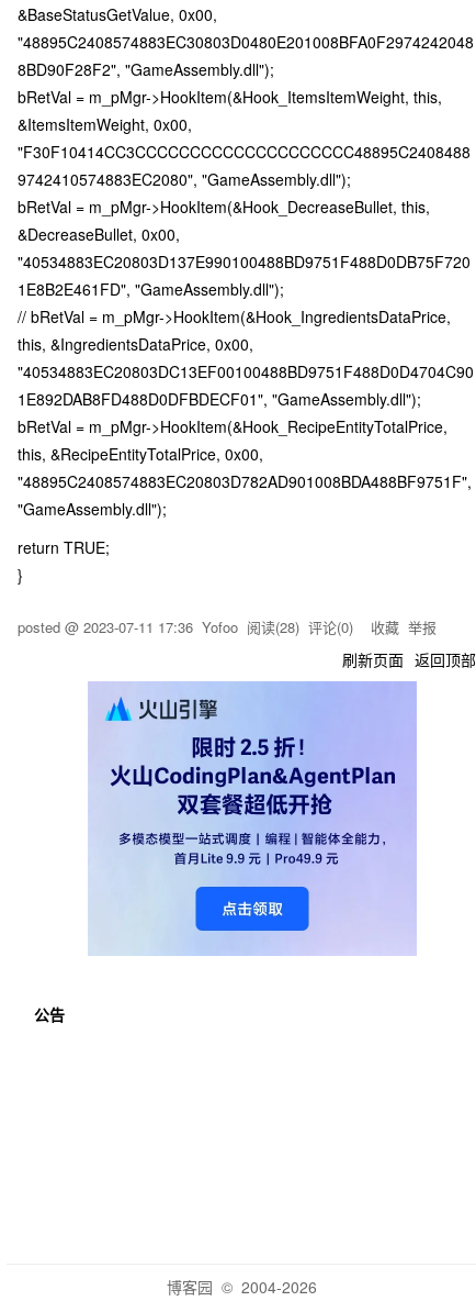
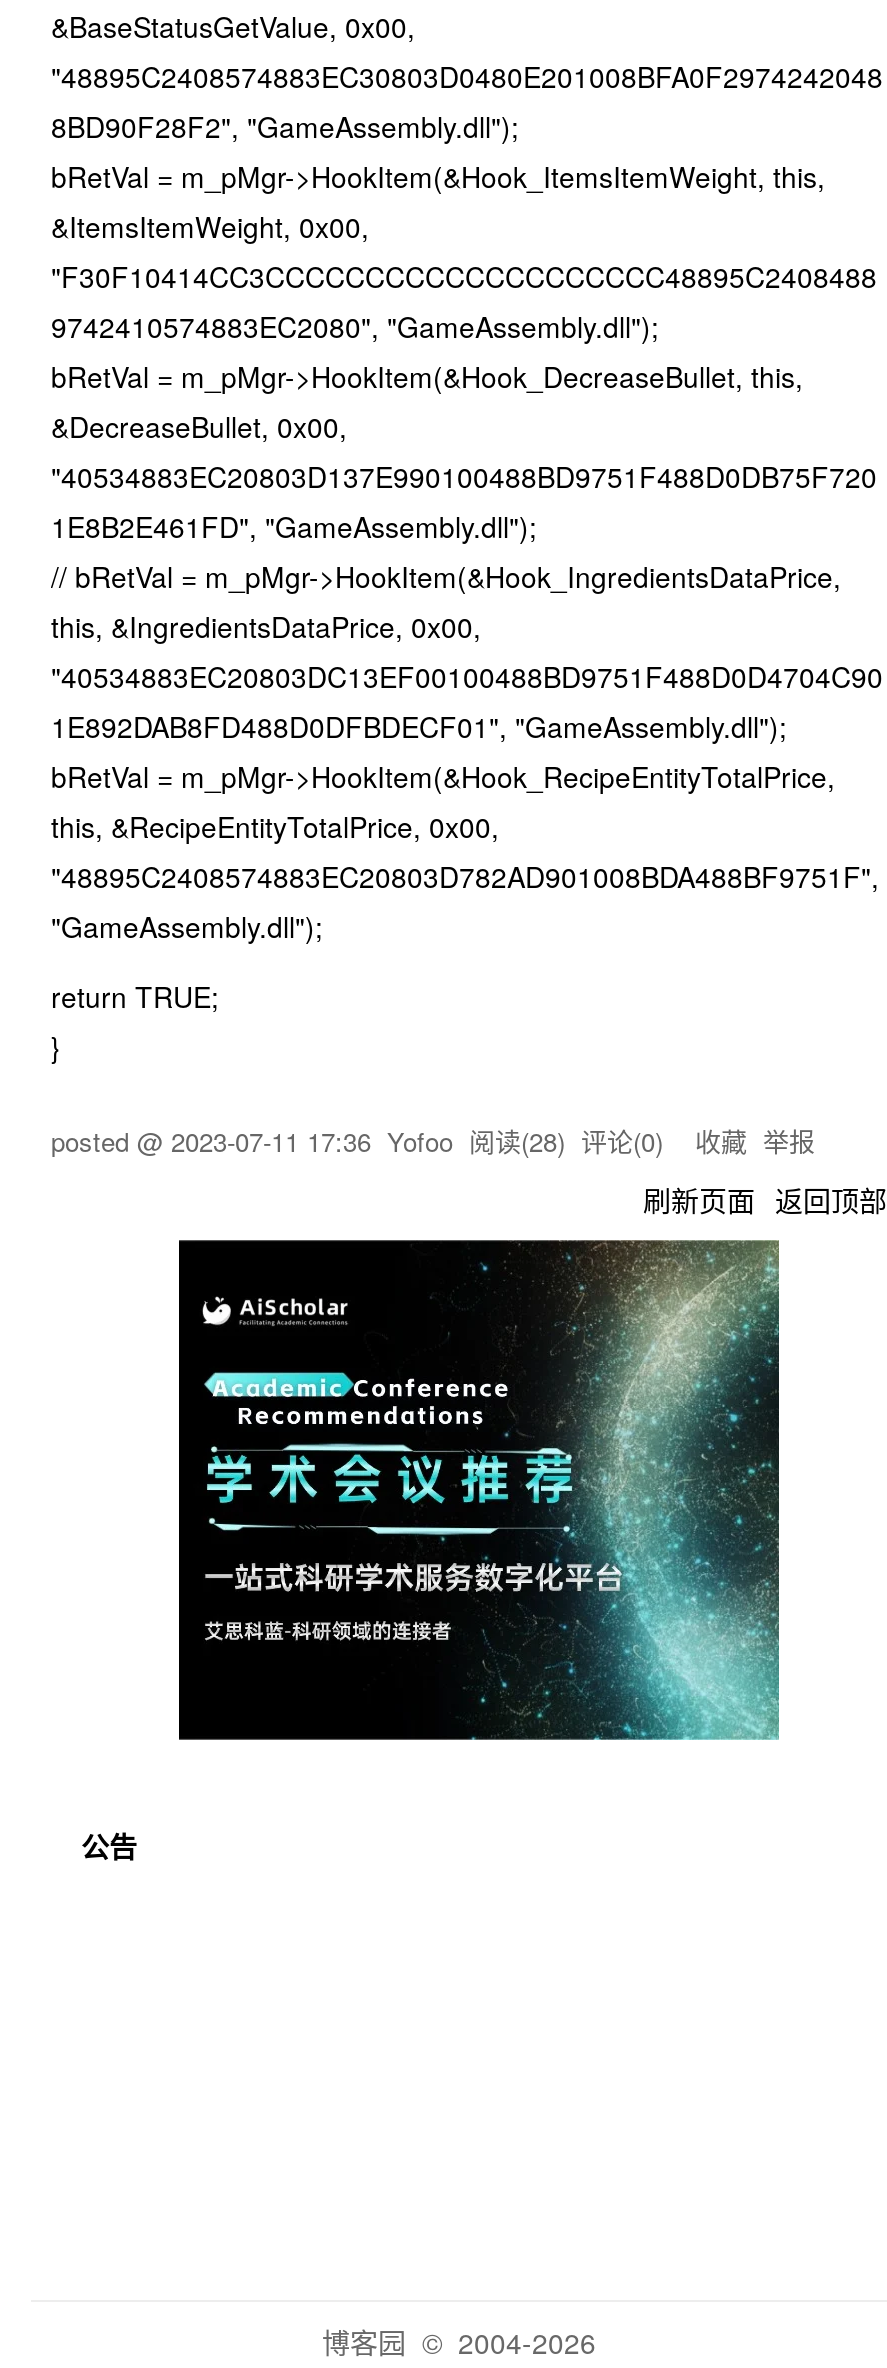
[88,681,417,956] [image] -> [177,1238,781,1742] [image]

